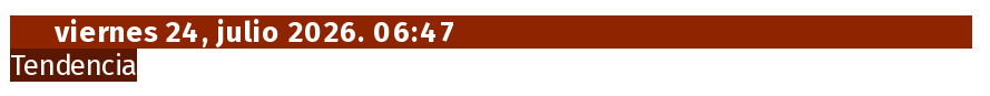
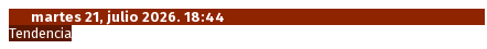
[55,15,458,49] viernes 24, julio 2026. 06:47 -> [31,9,225,25] martes 21, julio 2026. 18:44

